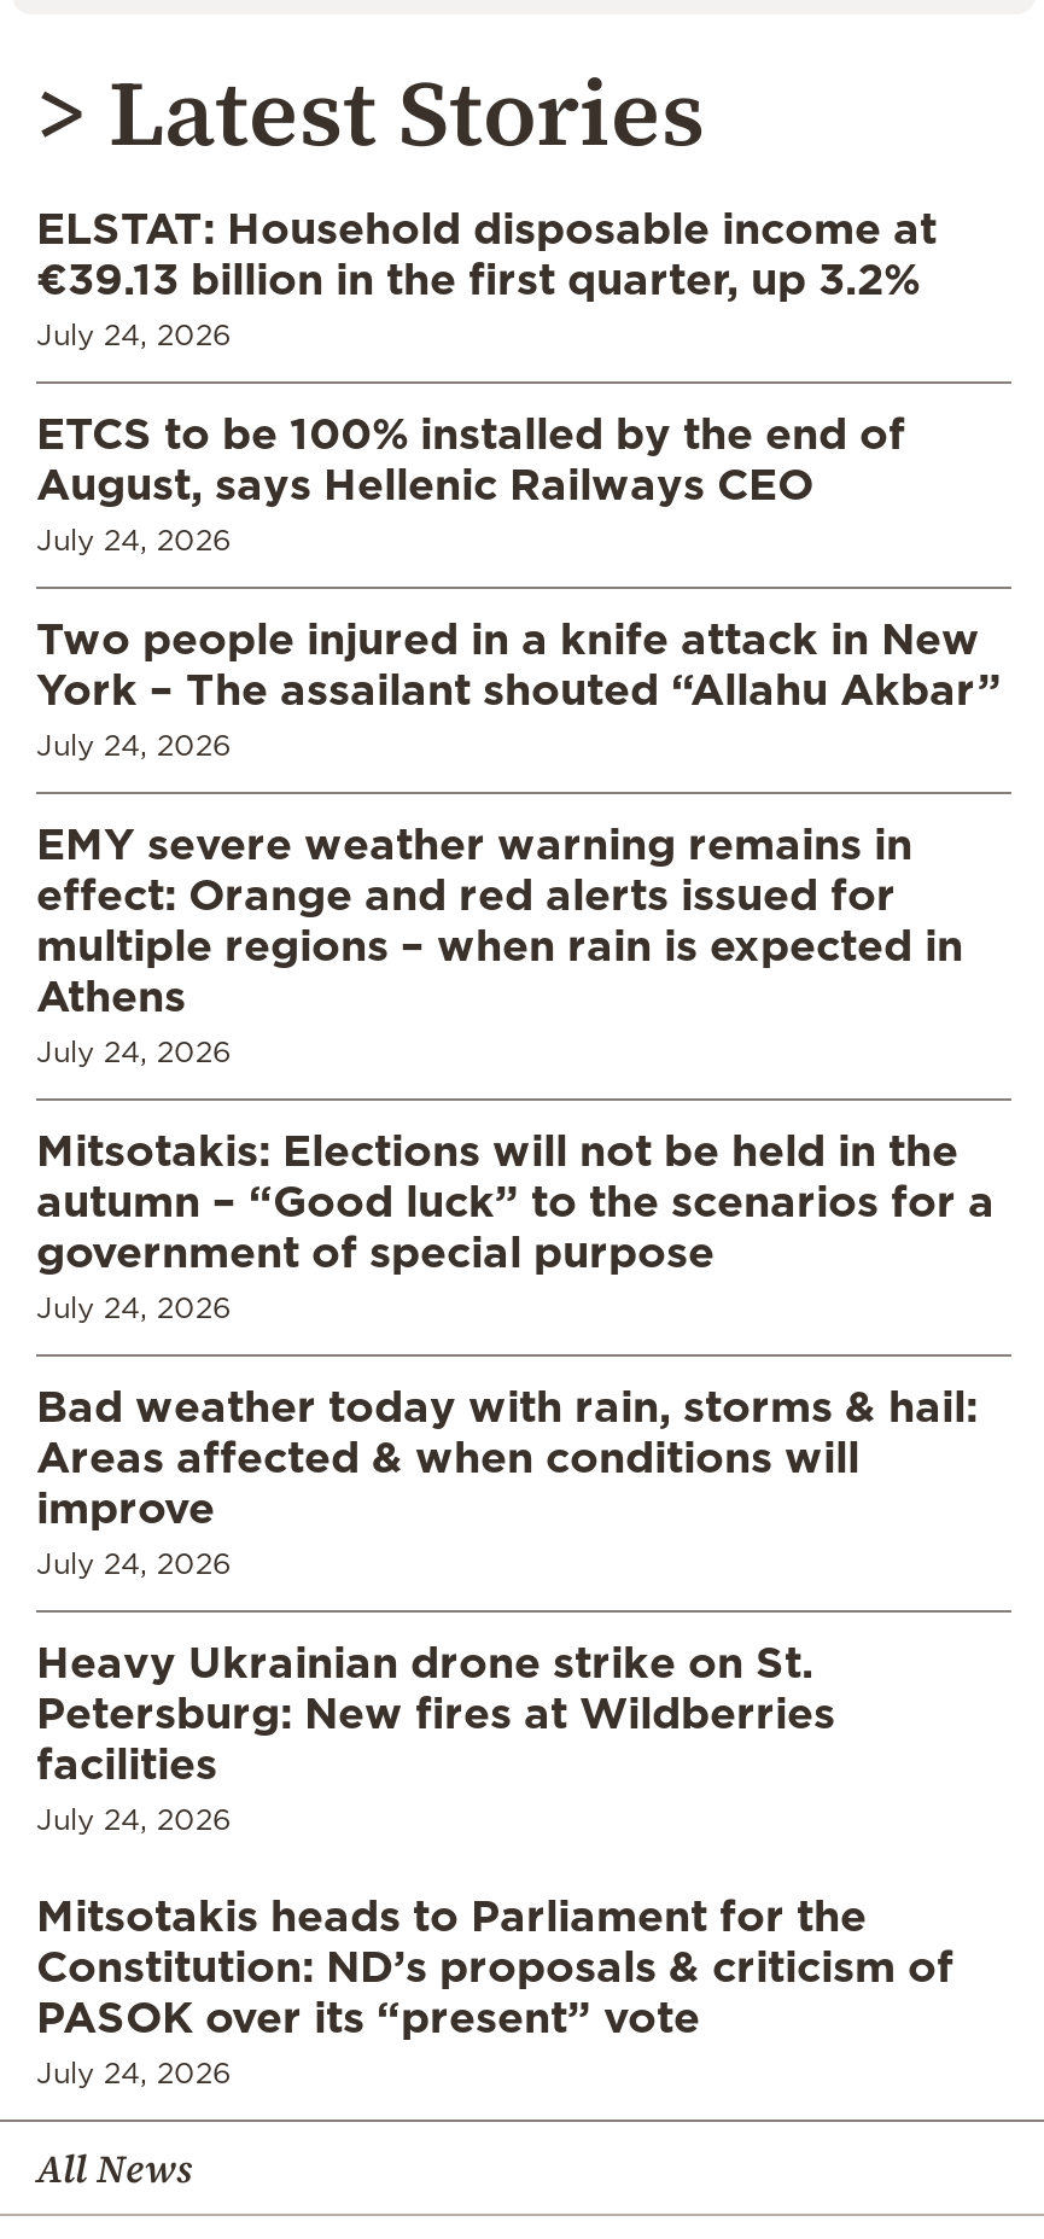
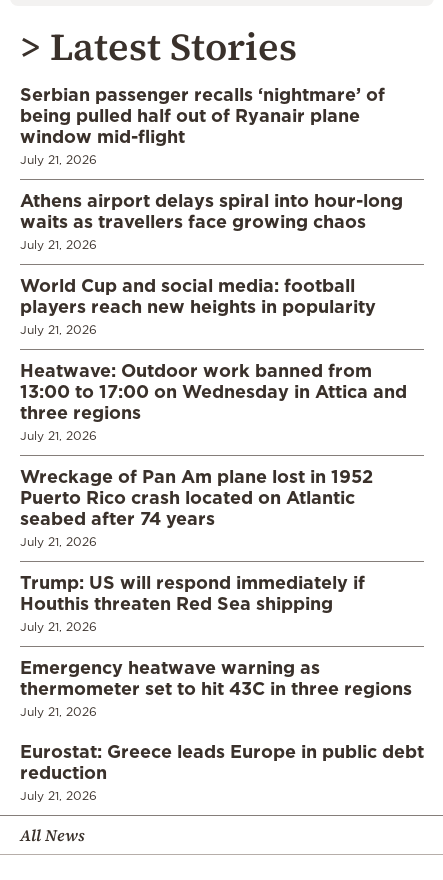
[36,203,937,350] ELSTAT: Household disposable income at | €39.13 billion in the first quarter, up 3.2% | July 24, 2026 -> [20,84,385,166] Serbian passenger recalls ‘nightmare’ of | being pulled half out of Ryanair plane | window mid-flight | July 21, 2026
[36,408,905,555] ETCS to be 100% installed by the end of | August, says Hellenic Railways CEO | July 24, 2026 -> [20,190,403,251] Athens airport delays spiral into hour-long | waits as travellers face growing chaos | July 21, 2026
[36,613,1002,760] Two people injured in a knife attack in New | York – The assailant shouted “Allahu Akbar” | July 24, 2026 -> [20,275,376,336] World Cup and social media: football | players reach new heights in popularity | July 21, 2026
[36,818,963,1067] EMY severe weather warning remains in | effect: Orange and red alerts issued for | multiple regions – when rain is expected in | Athens | July 24, 2026 -> [20,360,407,442] Heatwave: Outdoor work banned from | 13:00 to 17:00 on Wednesday in Attica and | three regions | July 21, 2026
[36,1125,995,1323] Mitsotakis: Elections will not be held in the | autumn – “Good luck” to the scenarios for a | government of special purpose | July 24, 2026 -> [20,466,373,548] Wreckage of Pan Am plane lost in 1952 | Puerto Rico crash located on Atlantic | seabed after 74 years | July 21, 2026
[36,1381,978,1579] Bad weather today with rain, storms & hail: | Areas affected & when conditions will | improve | July 24, 2026 -> [20,572,365,633] Trump: US will respond immediately if | Houthis threaten Red Sea shipping | July 21, 2026
[36,1637,835,1835] Heavy Ukrainian drone strike on St. | Petersburg: New fires at Wildberries | facilities | July 24, 2026 -> [20,657,412,718] Emergency heatwave warning as | thermometer set to hit 43C in three regions | July 21, 2026
[36,1890,953,2088] Mitsotakis heads to Parliament for the | Constitution: ND’s proposals & criticism of | PASOK over its “present” vote | July 24, 2026 -> [20,741,424,802] Eurostat: Greece leads Europe in public debt | reduction | July 21, 2026

